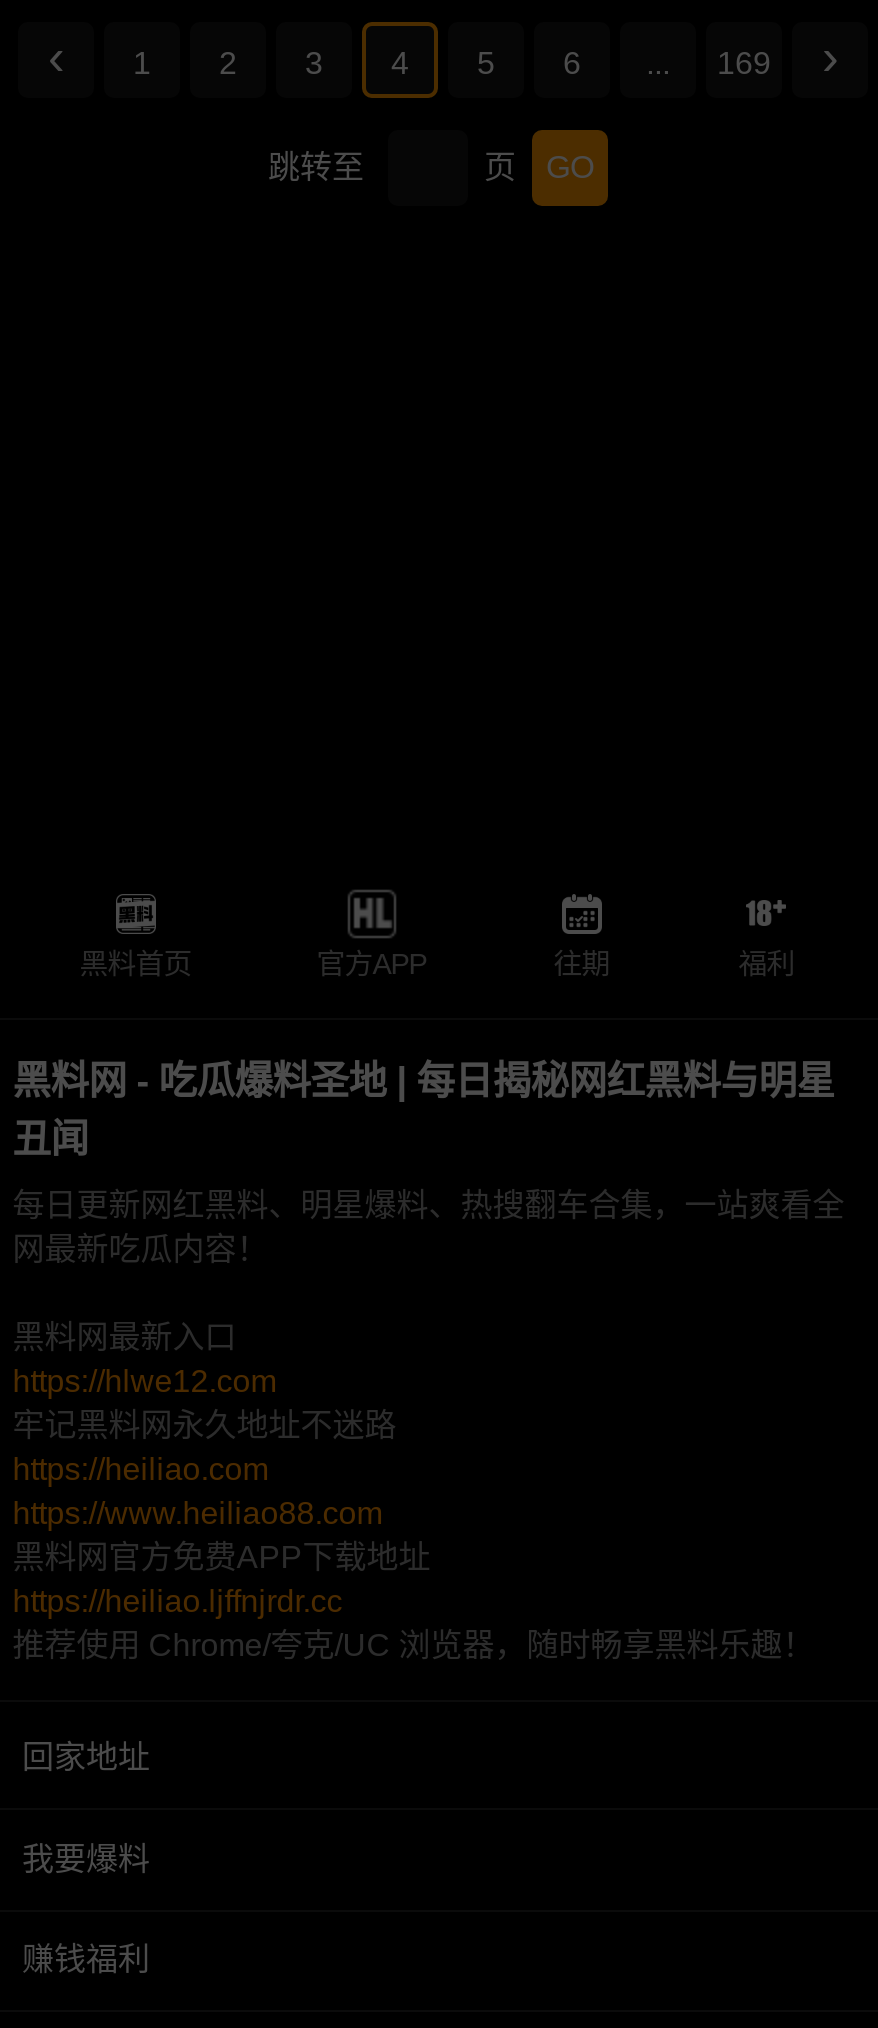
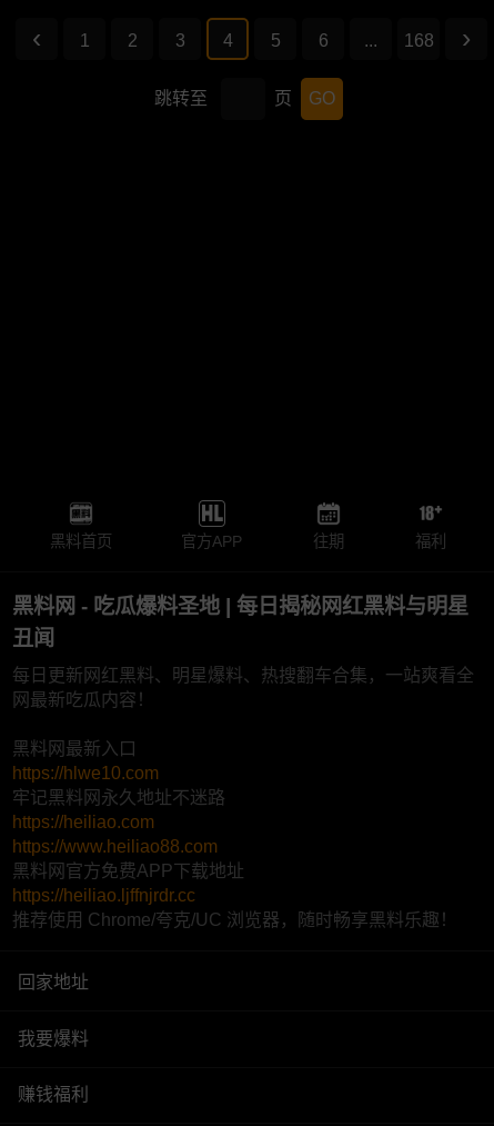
[717,46,771,80] 169 -> [404,31,433,50] 168
[12,1365,276,1399] https://hlwe12.com -> [12,764,159,783] https://hlwe10.com

